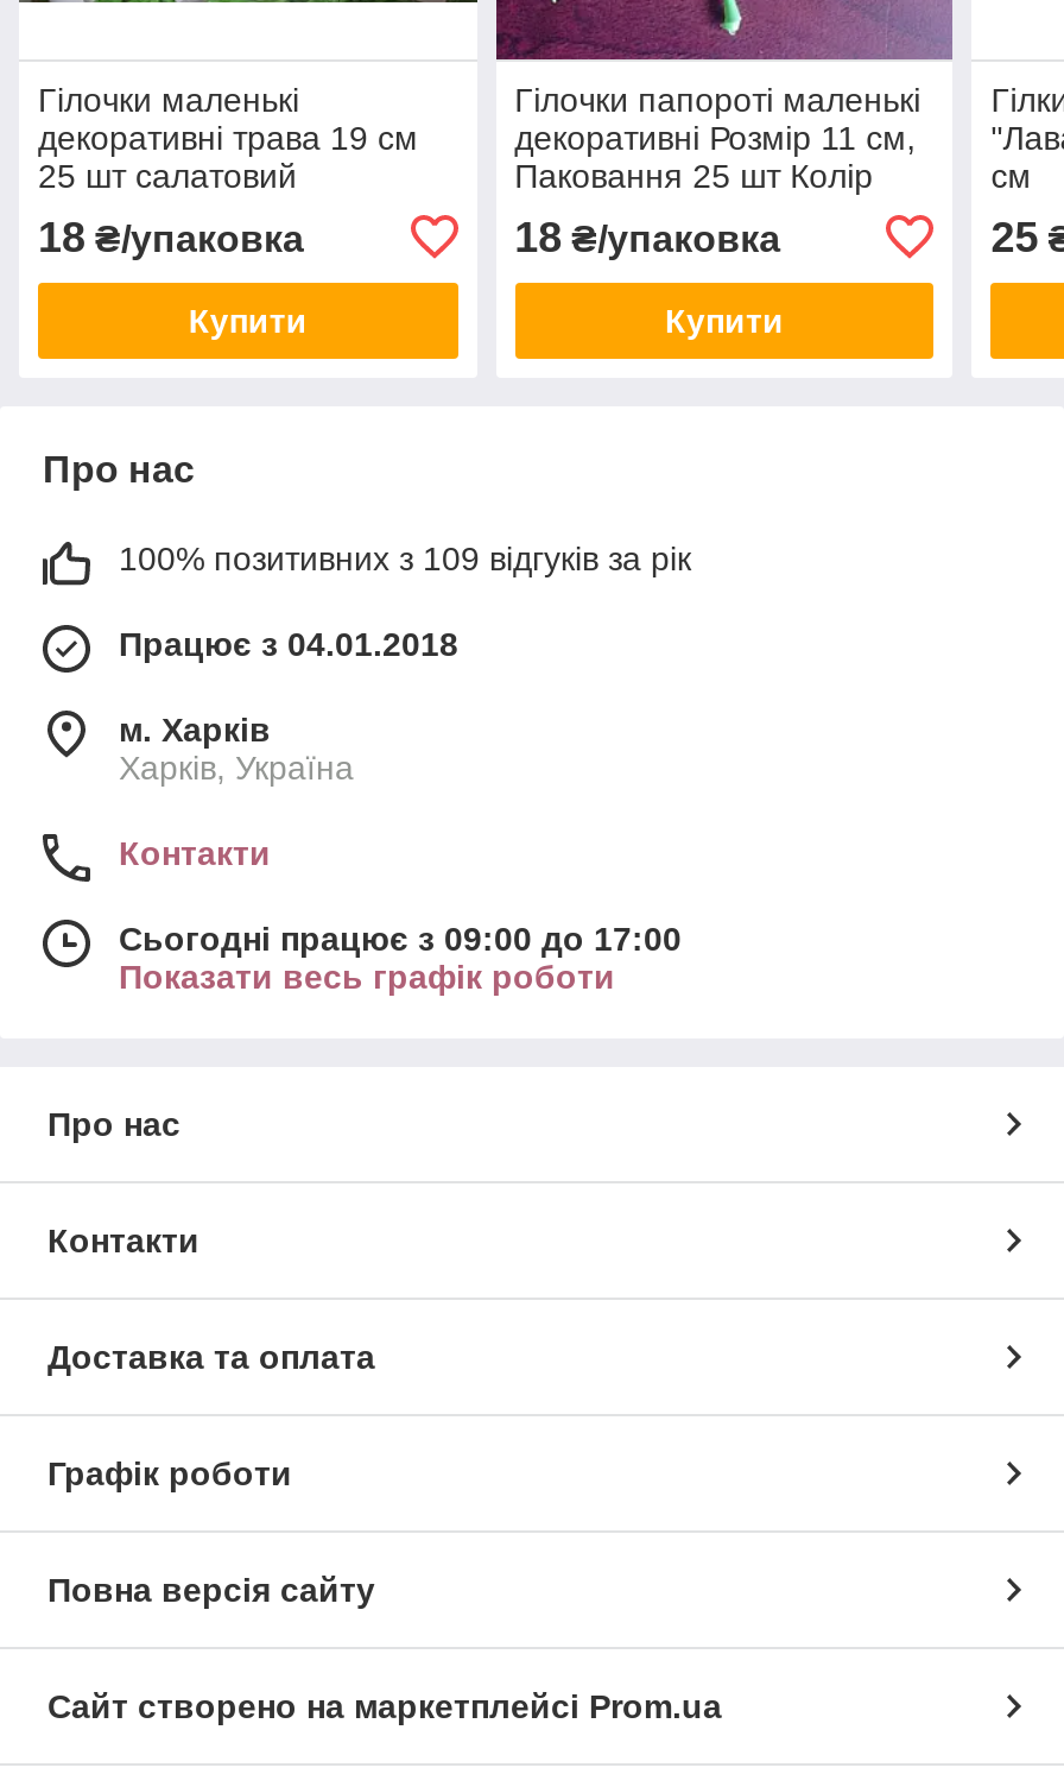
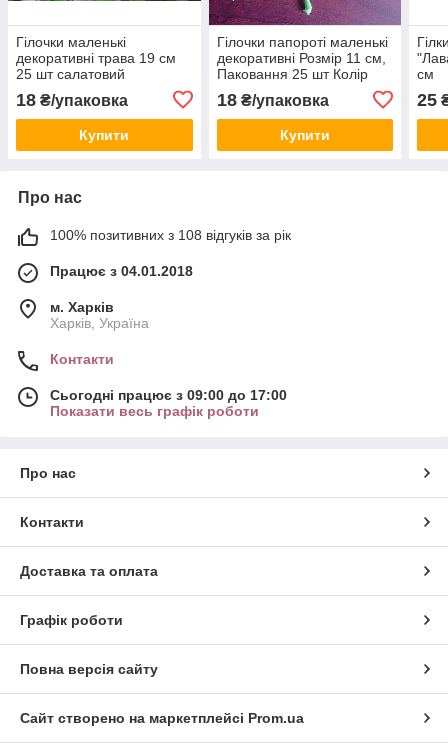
[119,539,691,577] 100% позитивних з 109 відгуків за рік -> [50,227,291,243] 100% позитивних з 108 відгуків за рік

